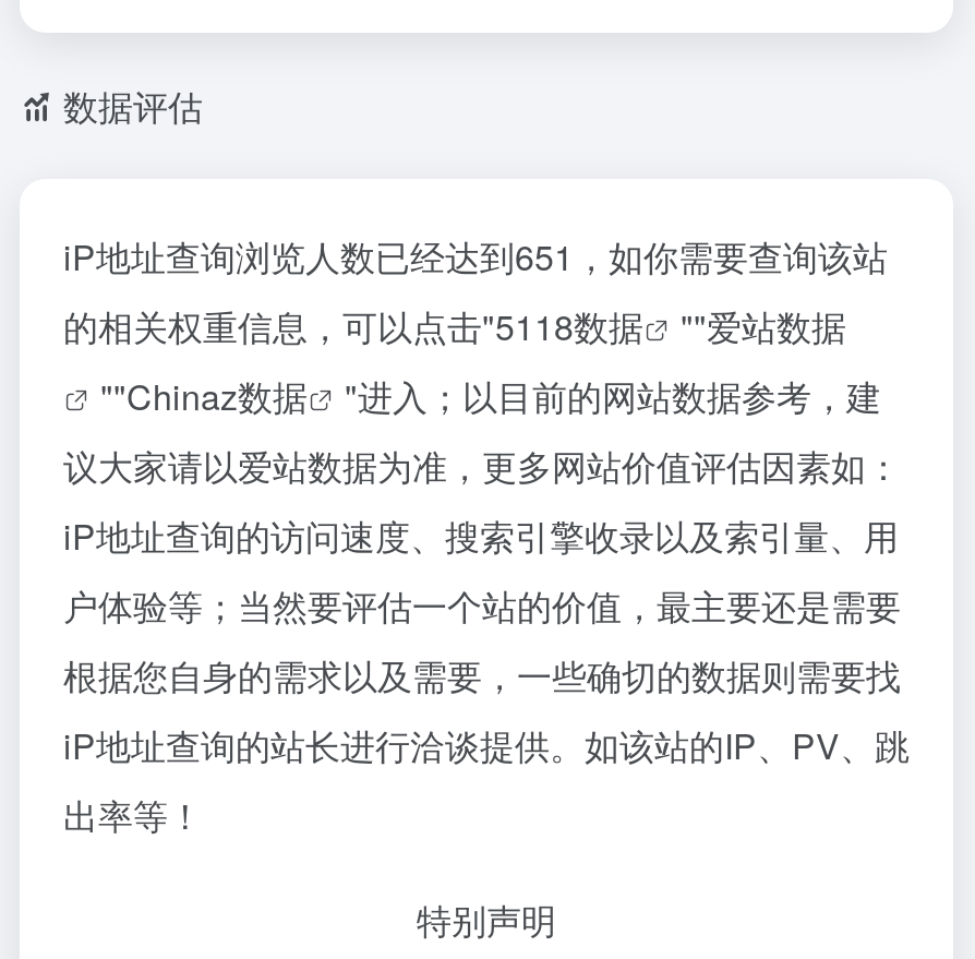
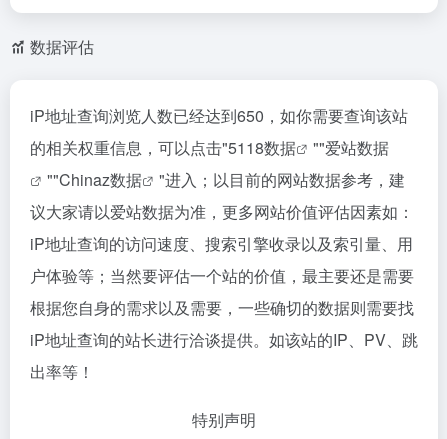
[63,231,888,281] iP地址查询浏览人数已经达到651，如你需要查询该站 -> [30,104,408,127] iP地址查询浏览人数已经达到650，如你需要查询该站

